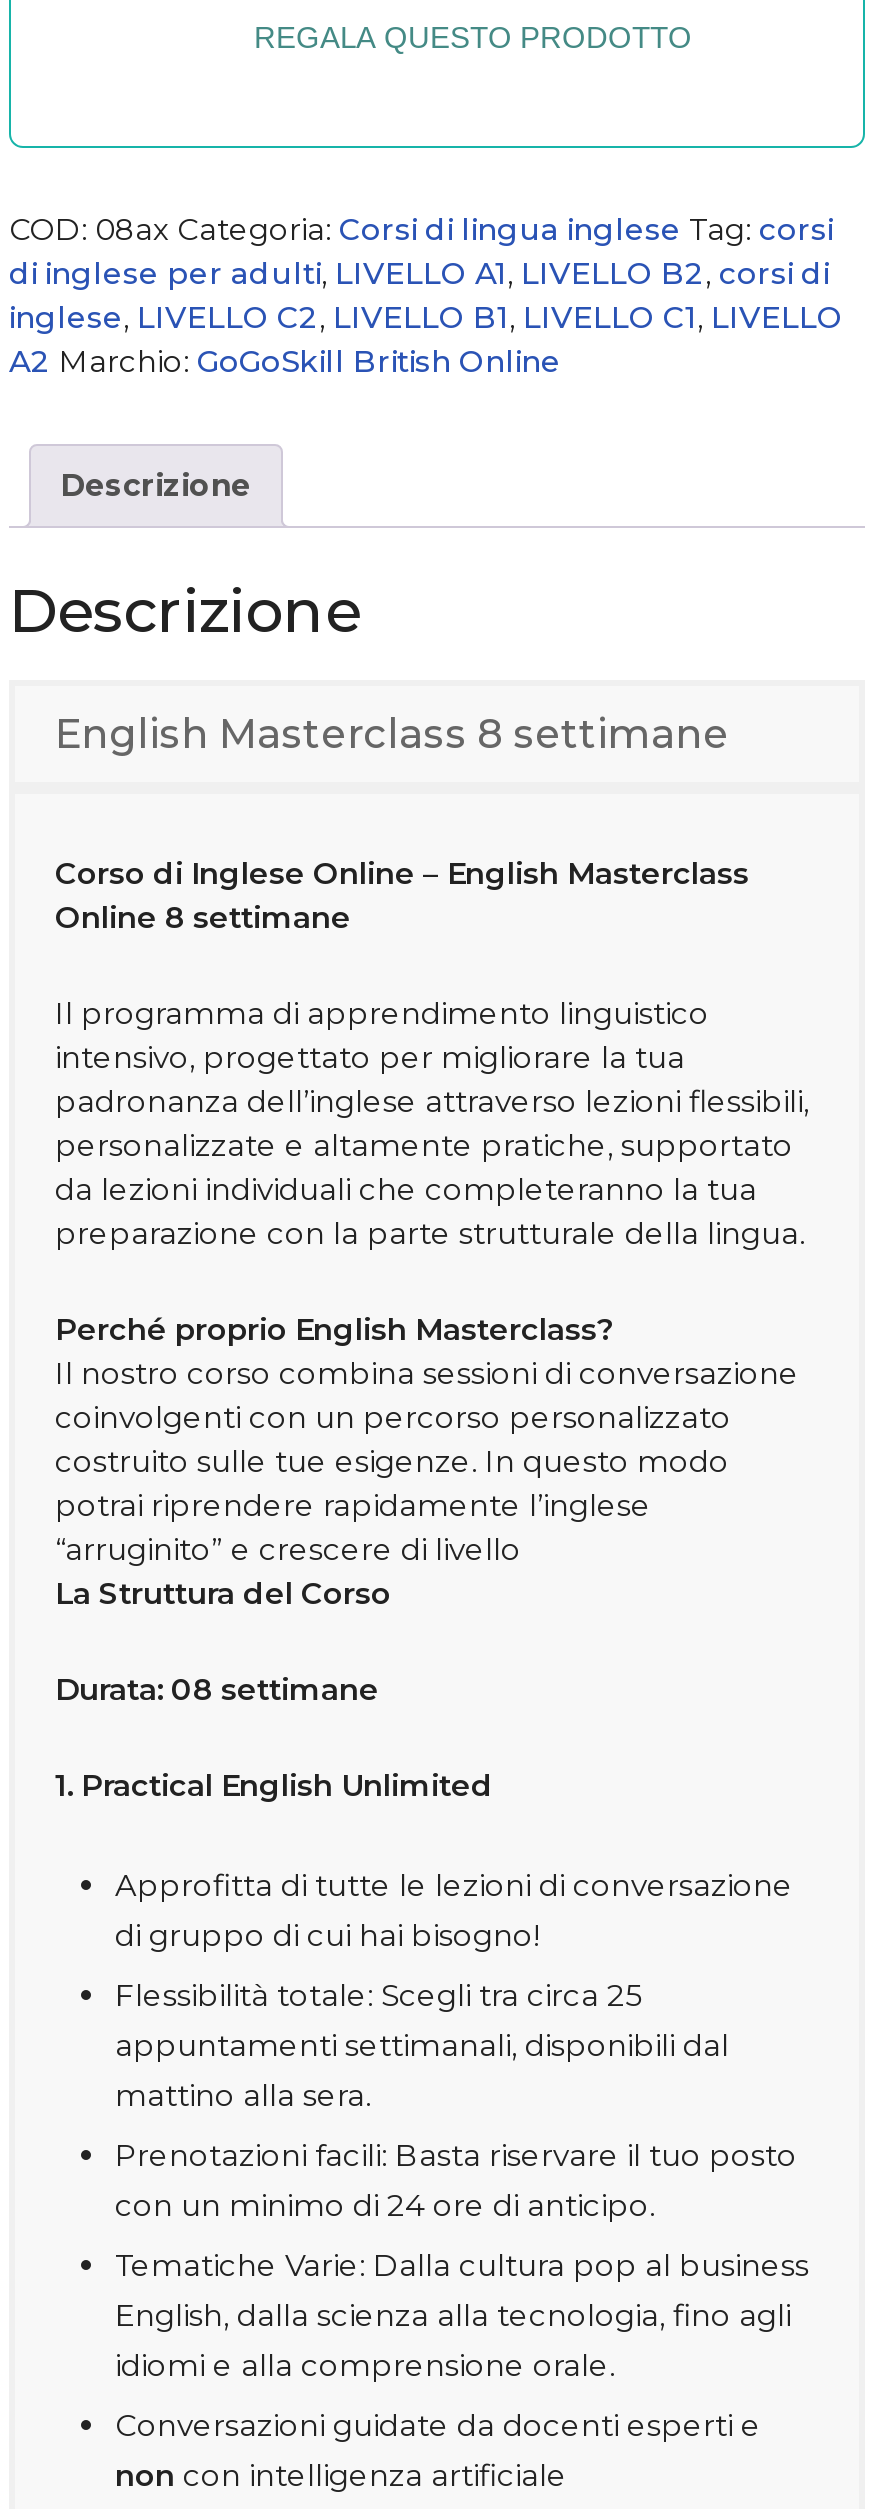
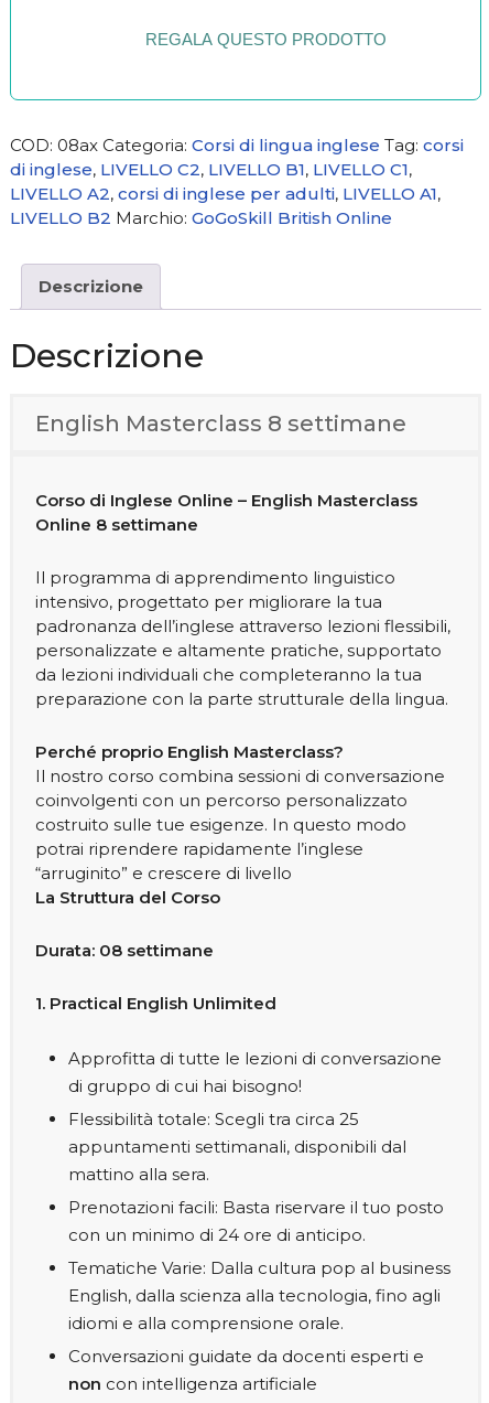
[9,253,843,379] di inglese per adulti, LIVELLO A1, LIVELLO B2, corsi di | inglese, LIVELLO C2, LIVELLO B1, LIVELLO C1, LIVELLO | A2 Marchio: GoGoSkill British Online -> [10,158,441,228] di inglese, LIVELLO C2, LIVELLO B1, LIVELLO C1, | LIVELLO A2, corsi di inglese per adulti, LIVELLO A1, | LIVELLO B2 Marchio: GoGoSkill British Online

